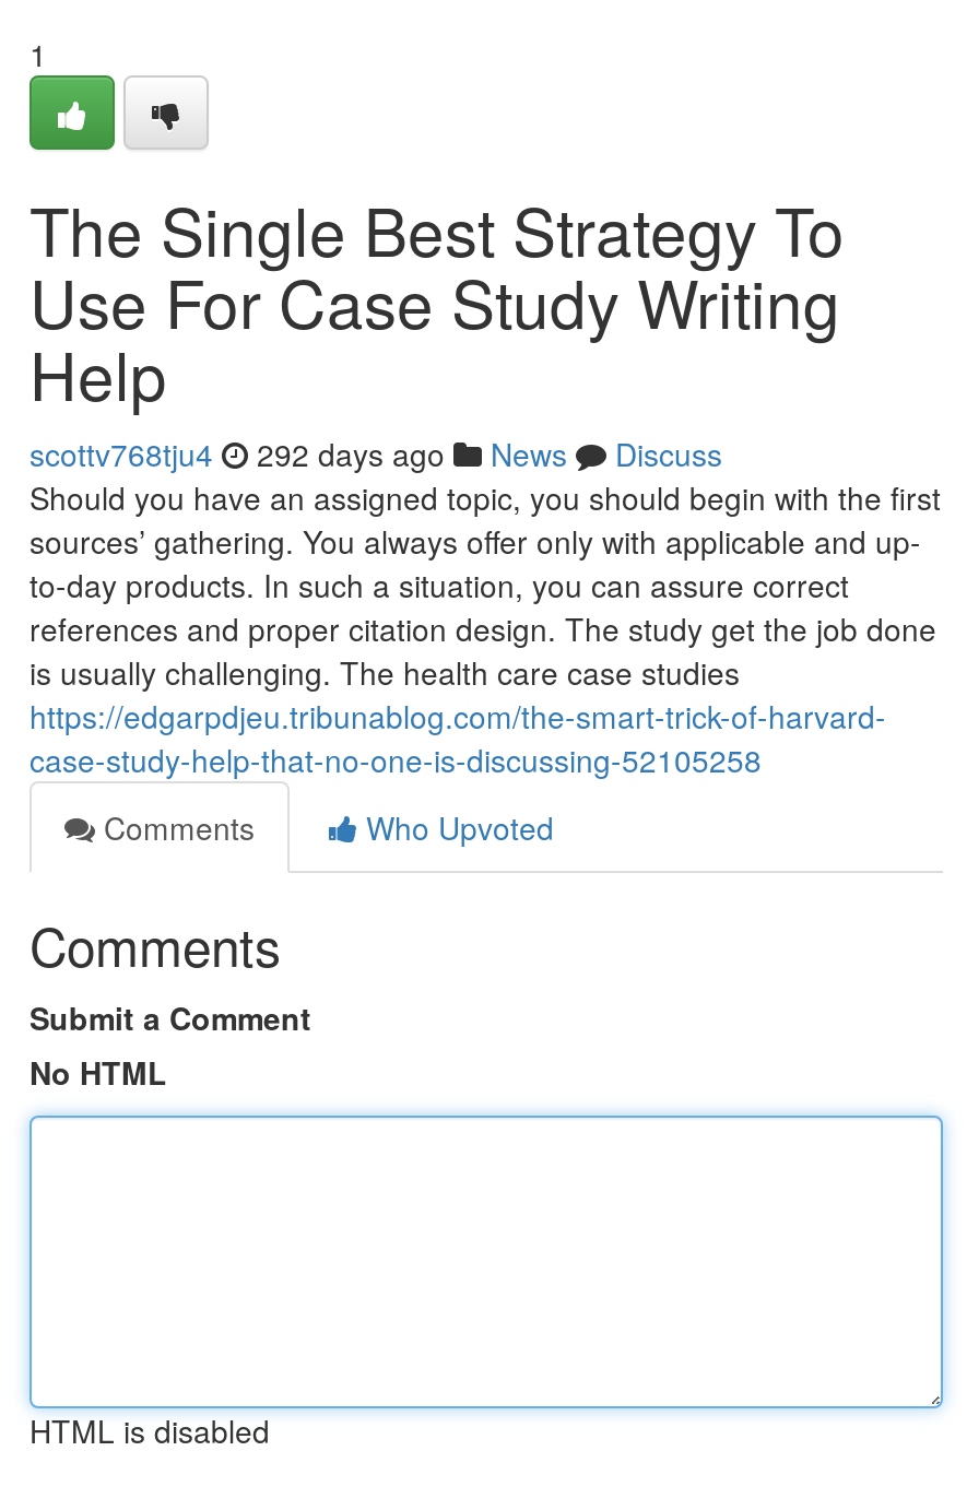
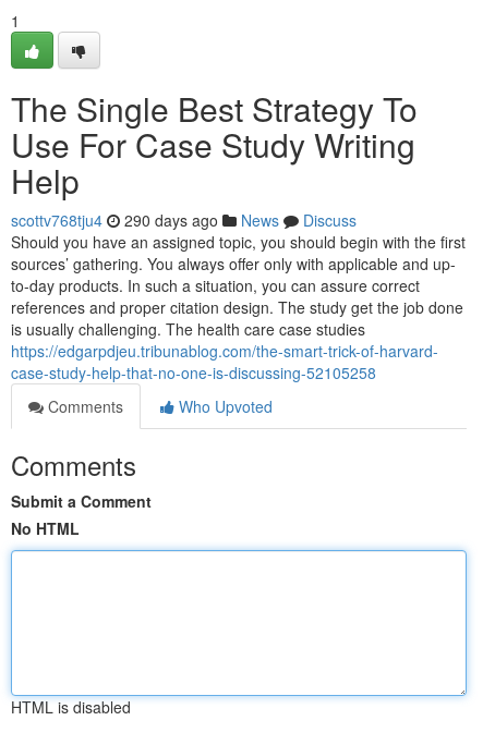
[30,432,722,475] scottv768tju4 292 days ago News Discuss -> [11,209,357,231] scottv768tju4 290 days ago News Discuss

